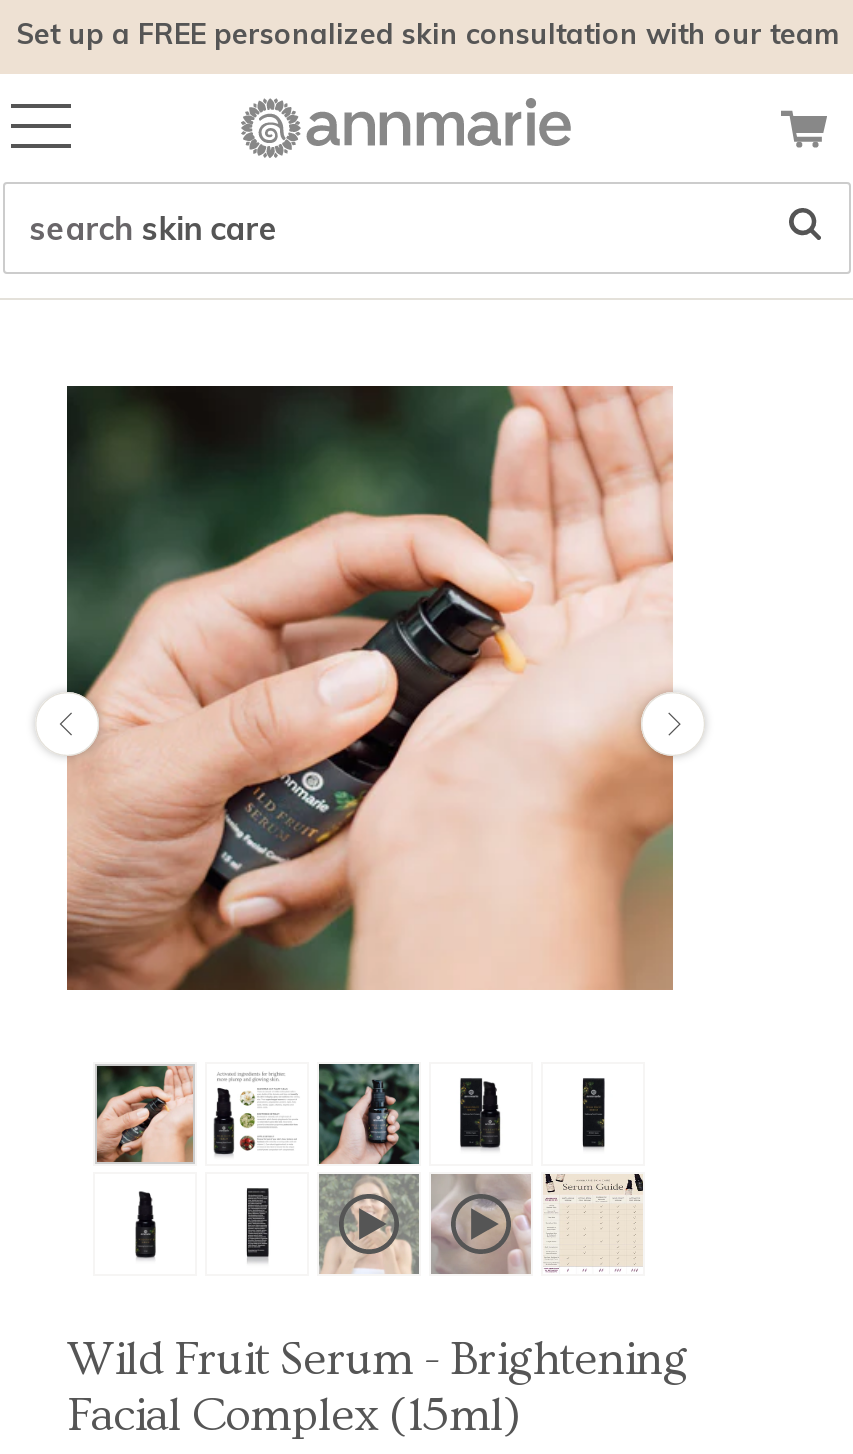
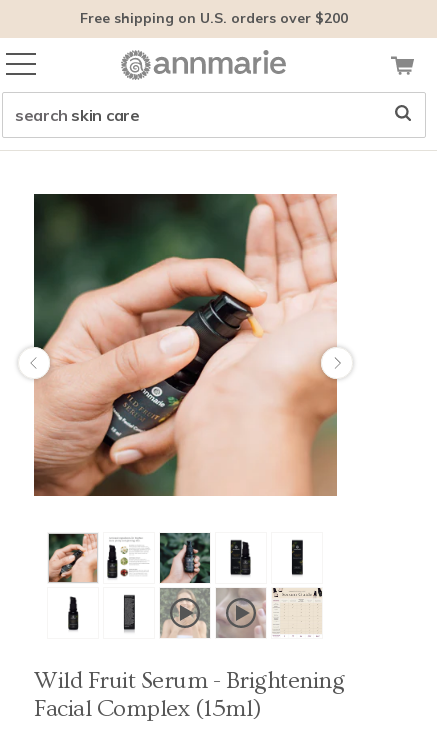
[16,16,838,52] Set up a FREE personalized skin consultation with our team -> [80,9,348,27] Free shipping on U.S. orders over $200

